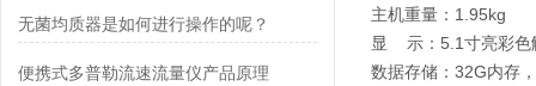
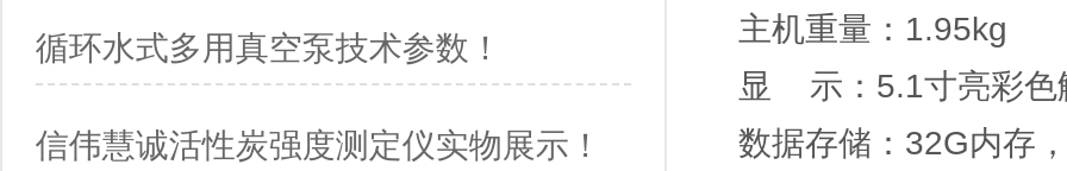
[18,14,269,33] 无菌均质器是如何进行操作的呢？ -> [35,28,502,66] 循环水式多用真空泵技术参数！
[18,63,269,82] 便携式多普勒流速流量仪产品原理 -> [35,126,602,164] 信伟慧诚活性炭强度测定仪实物展示！

